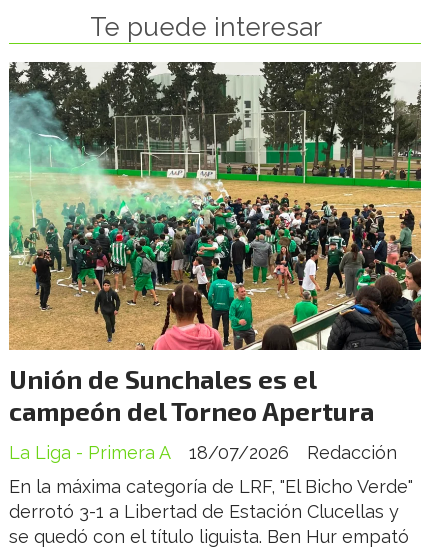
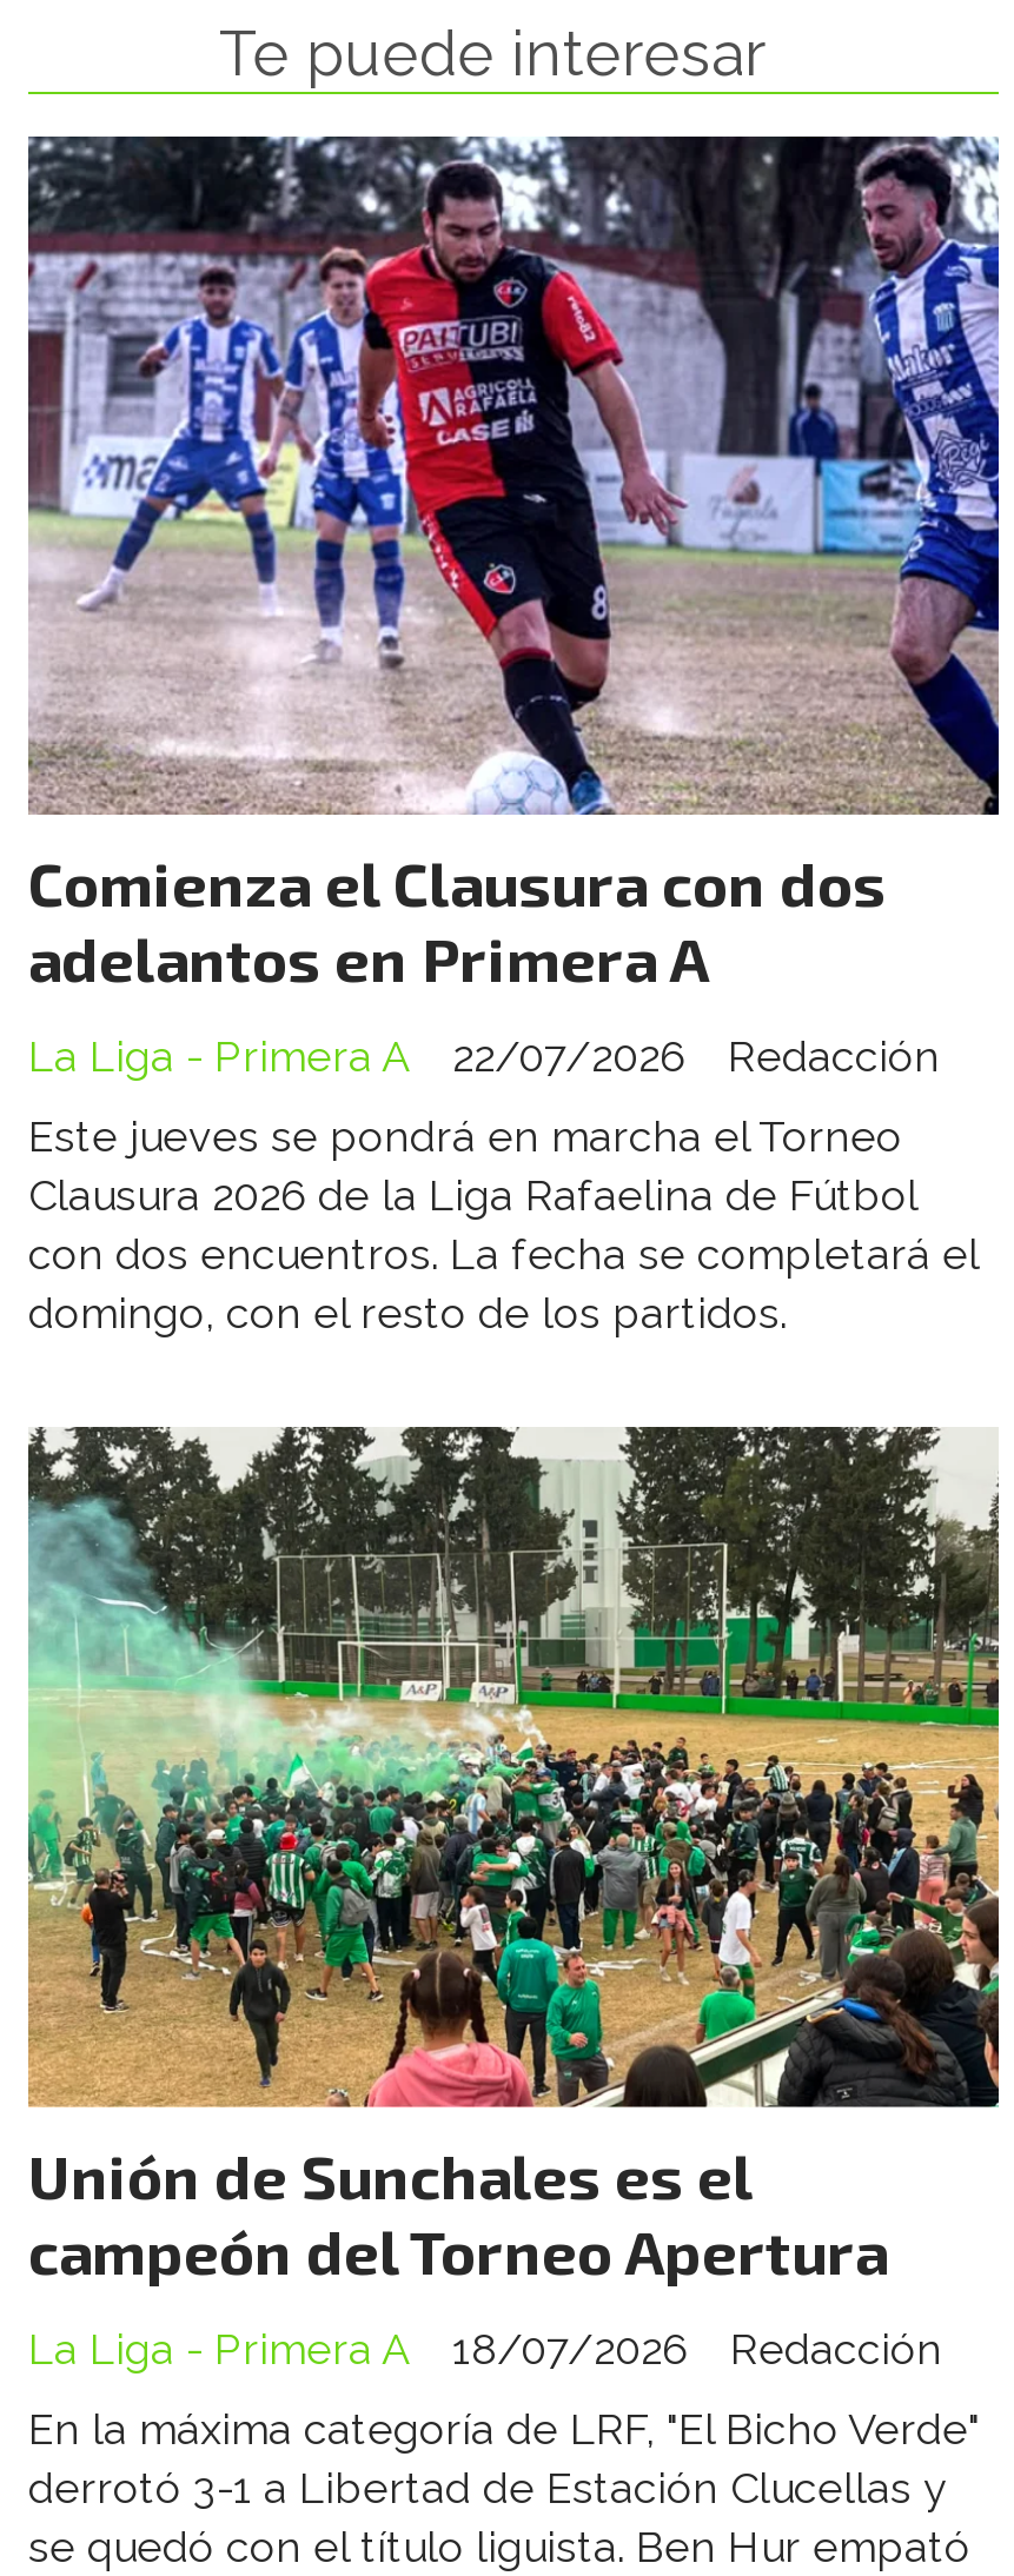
none -> [26,133,1001,1338] [image] | Comienza el Clausura con dos | adelantos en Primera A | Redacción | La Liga - Primera A | 22/07/2026 | Este jueves se pondrá en marcha el Torneo | Clausura 2026 de la Liga Rafaelina de Fútbol | con dos encuentros. La fecha se completará el | domingo, con el resto de los partidos.

